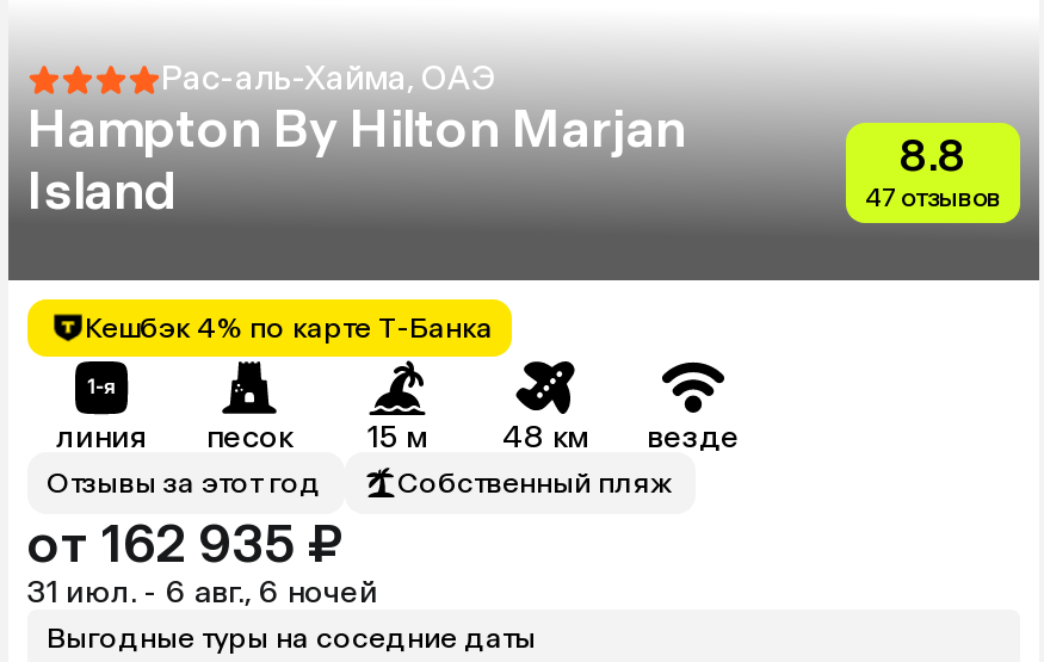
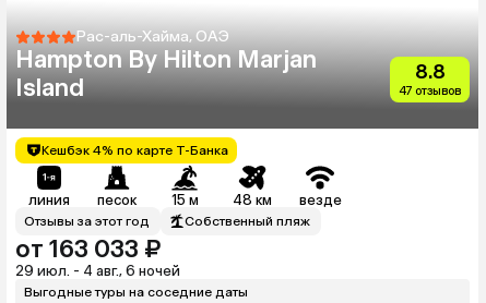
[27,512,342,576] от 162 935 ₽ -> [15,234,161,264] от 163 033 ₽
[27,574,378,610] 31 июл. - 6 авг., 6 ночей -> [15,263,180,279] 29 июл. - 4 авг., 6 ночей

